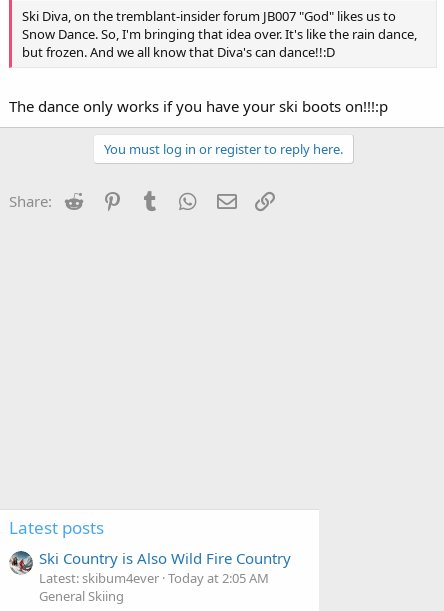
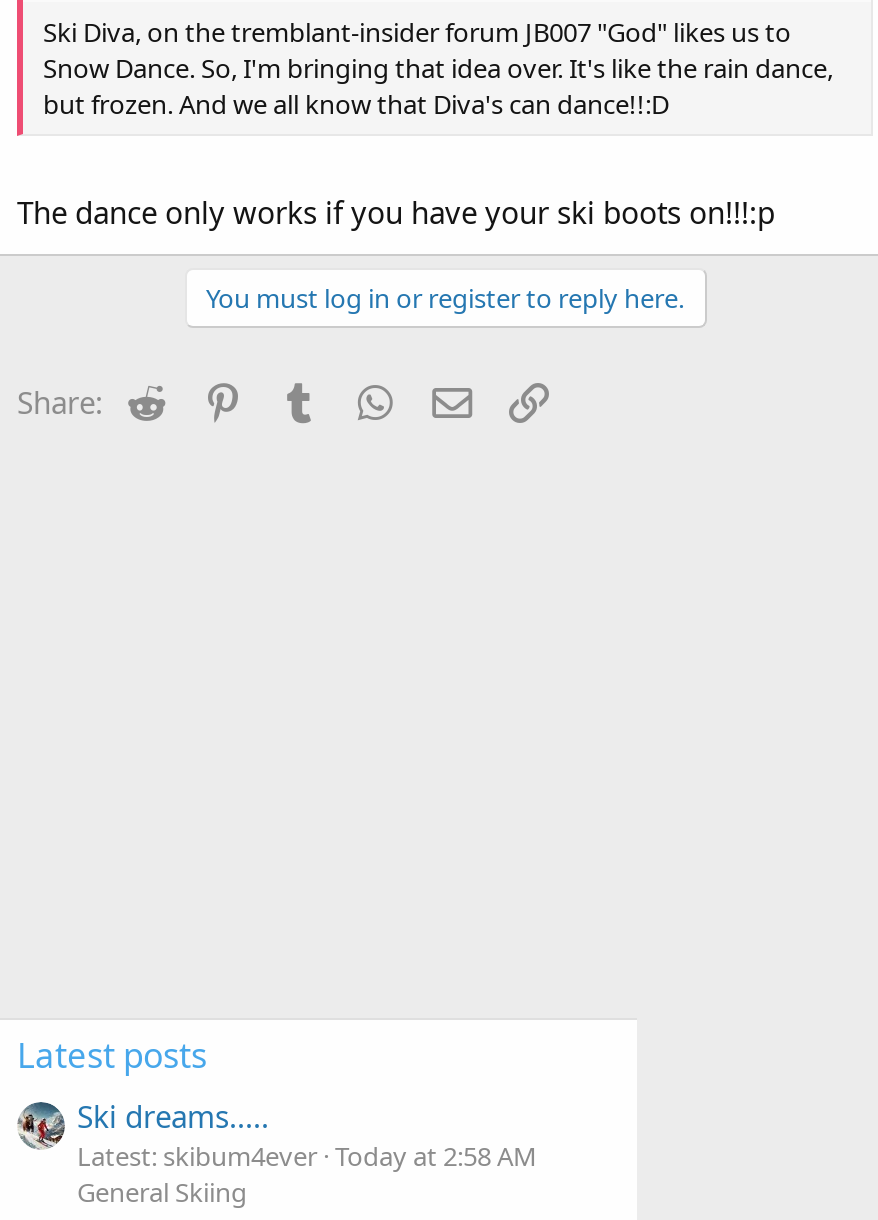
[39,548,291,587] Ski Country is Also Wild Fire Country | Latest: skibum4ever Today at 2:05 AM -> [77,1097,537,1175] Ski dreams..... | Latest: skibum4ever Today at 2:58 AM

